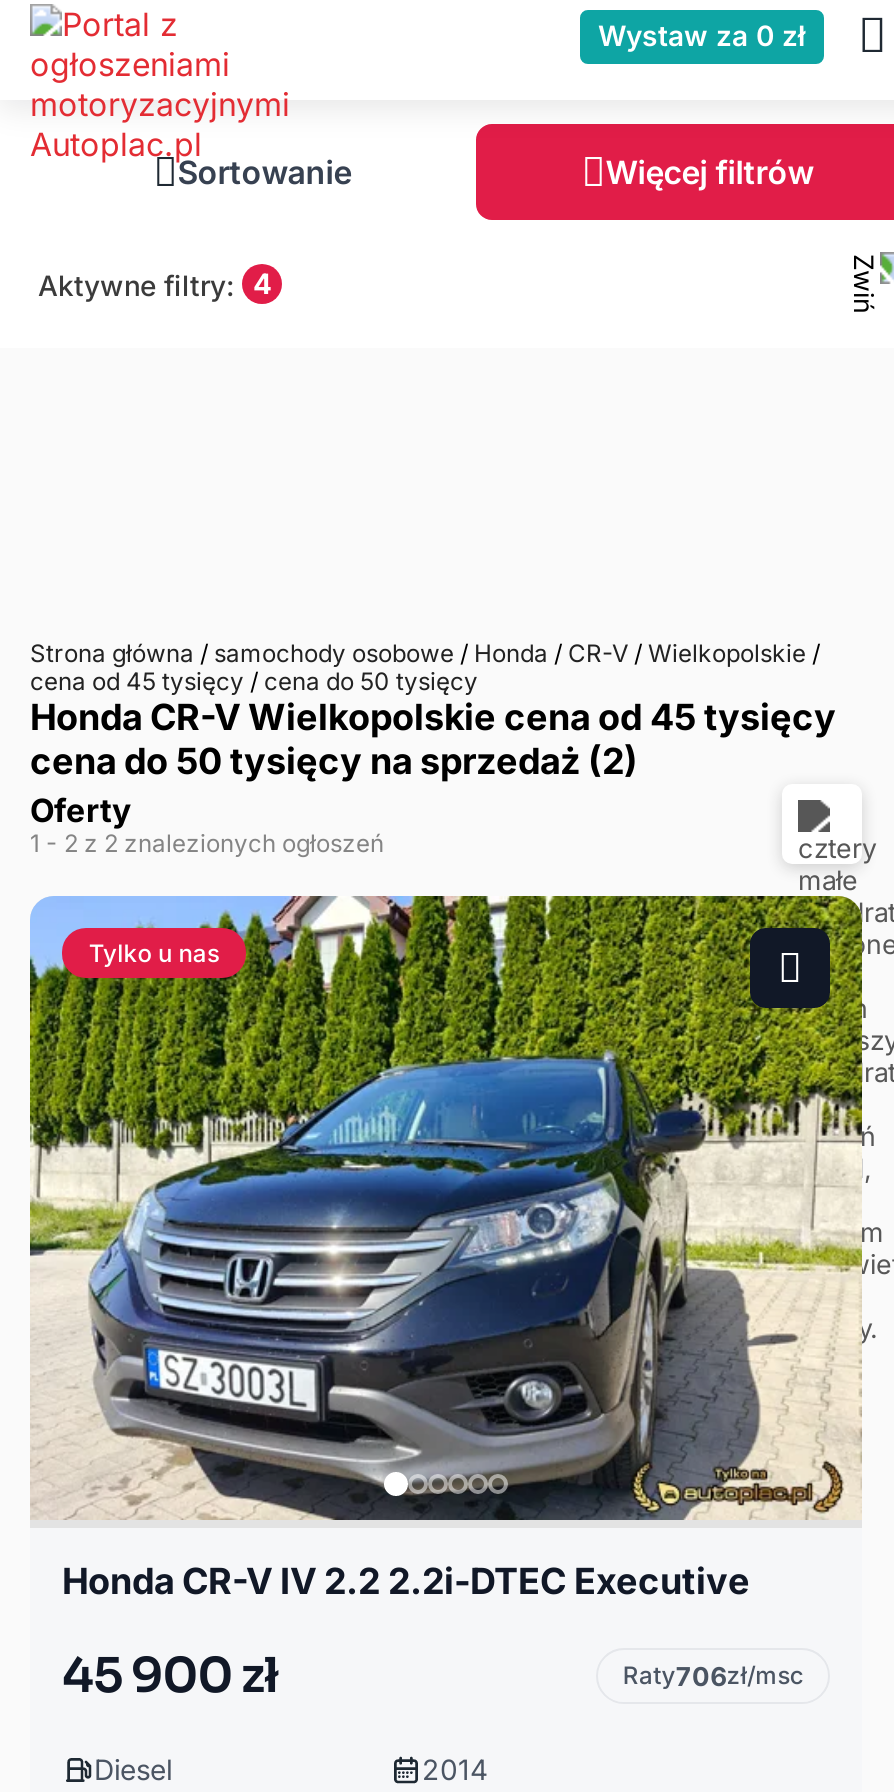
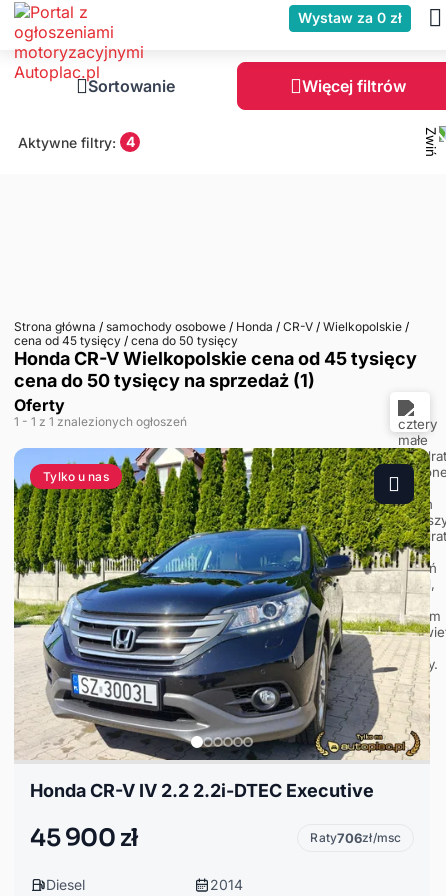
[30,740,638,782] cena do 50 tysięcy na sprzedaż (2) -> [14,370,315,391] cena do 50 tysięcy na sprzedaż (1)
[30,828,384,858] 1 - 2 z 2 znalezionych ogłoszeń -> [14,414,187,429] 1 - 1 z 1 znalezionych ogłoszeń

